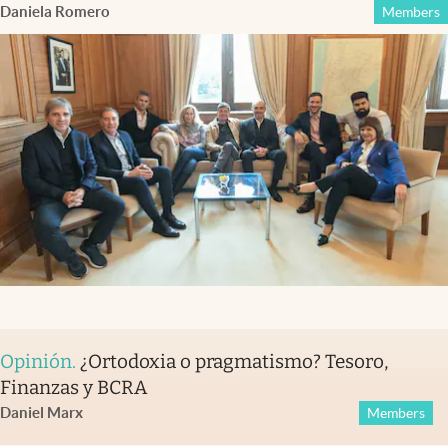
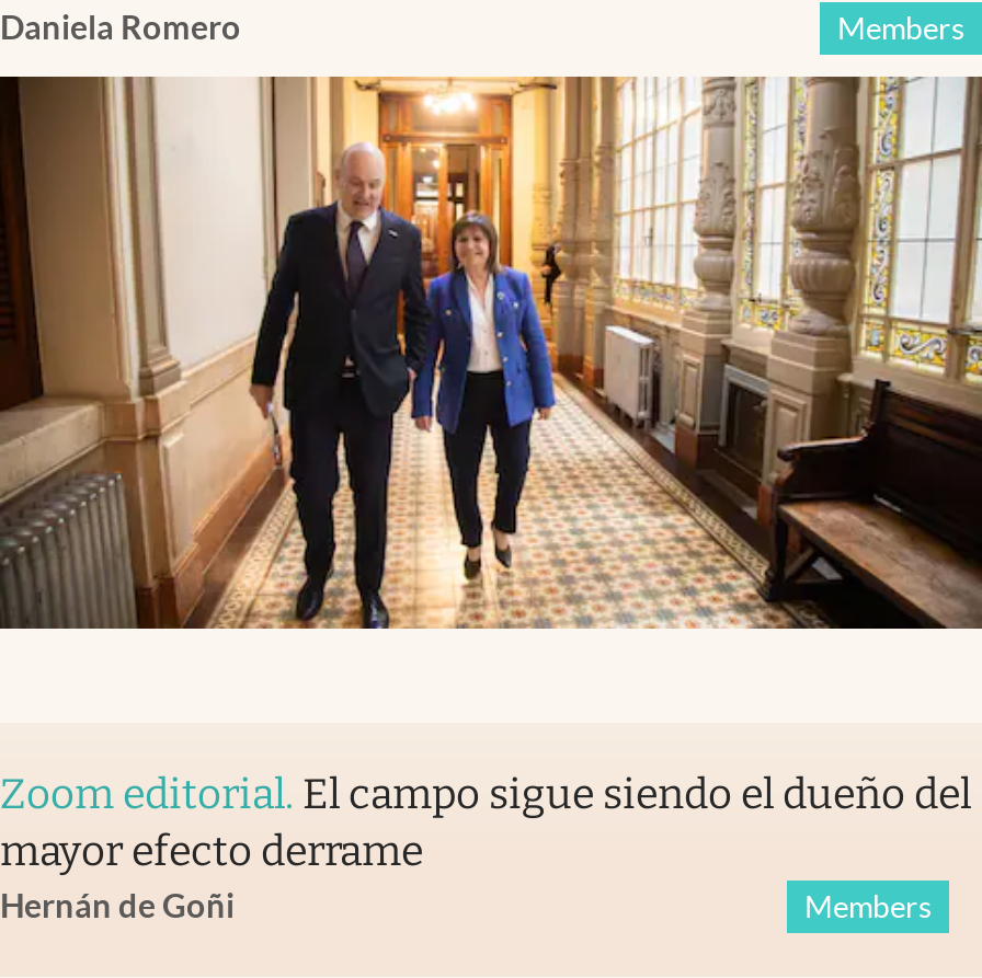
[3,33,445,287] [image] -> [7,74,975,631] [image]
[0,350,388,421] Opinión. ¿Ortodoxia o pragmatismo? Tesoro, | Finanzas y BCRA | Daniel Marx -> [0,768,971,923] Zoom editorial. El campo sigue siendo el dueño del | mayor efecto derrame | Hernán de Goñi

